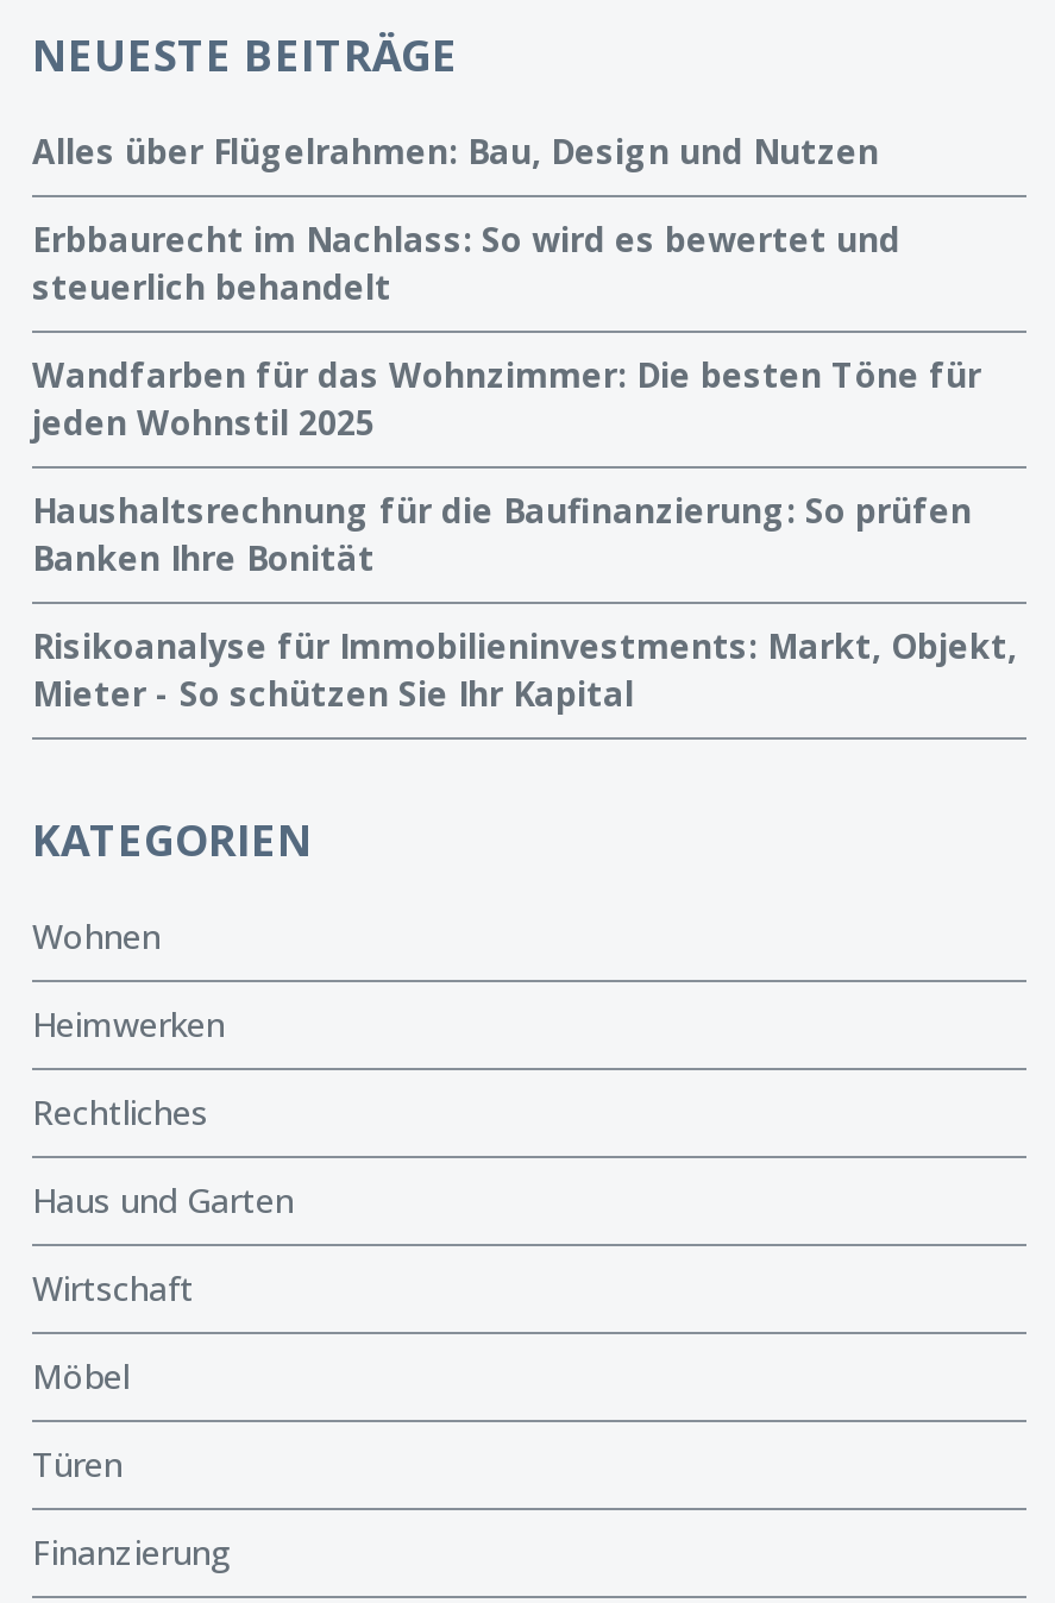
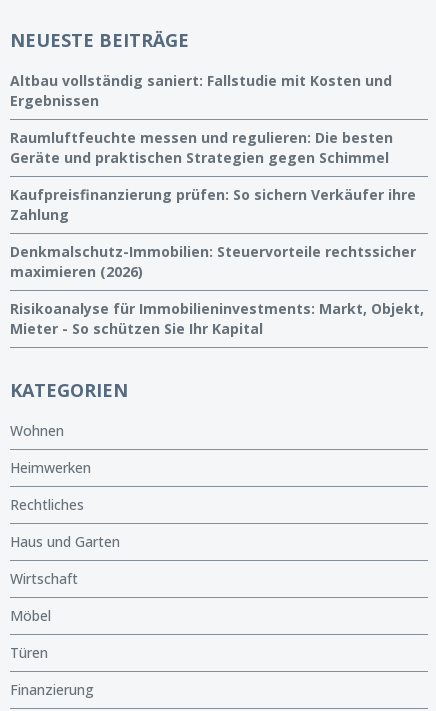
[32,129,879,174] Alles über Flügelrahmen: Bau, Design und Nutzen -> [10,71,392,110] Altbau vollständig saniert: Fallstudie mit Kosten und | Ergebnissen
[32,217,900,310] Erbbaurecht im Nachlass: So wird es bewertet und | steuerlich behandelt -> [10,128,393,167] Raumluftfeuchte messen und regulieren: Die besten | Geräte und praktischen Strategien gegen Schimmel
[32,352,981,445] Wandfarben für das Wohnzimmer: Die besten Töne für | jeden Wohnstil 2025 -> [10,185,416,224] Kaufpreisfinanzierung prüfen: So sichern Verkäufer ihre | Zahlung
[32,488,972,581] Haushaltsrechnung für die Baufinanzierung: So prüfen | Banken Ihre Bonität -> [10,242,416,281] Denkmalschutz-Immobilien: Steuervorteile rechtssicher | maximieren (2026)

